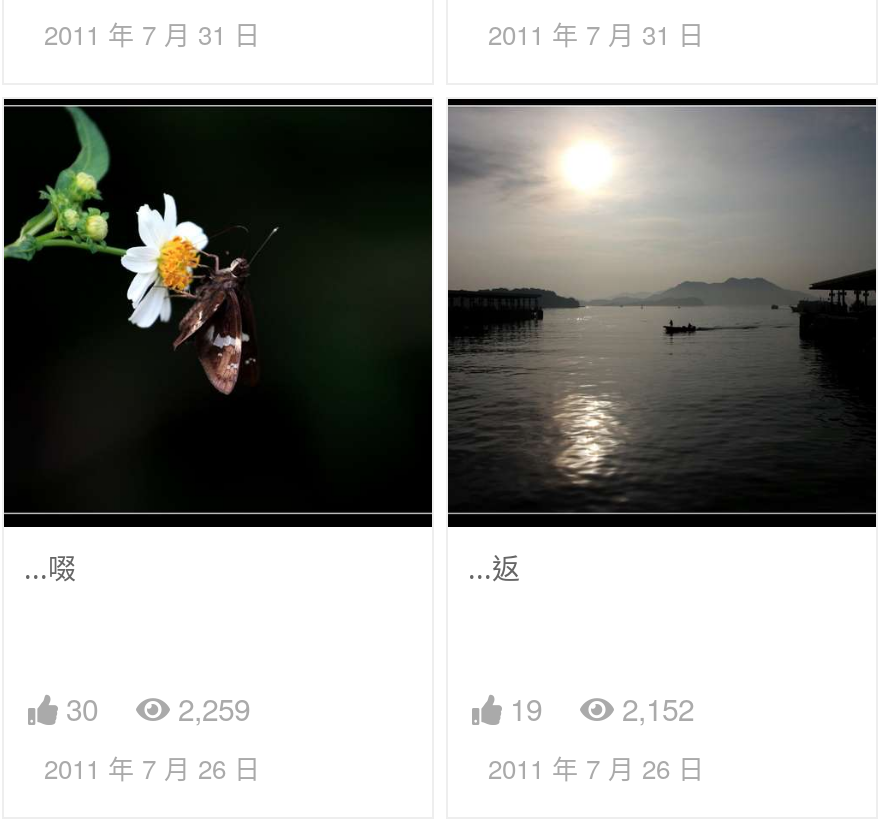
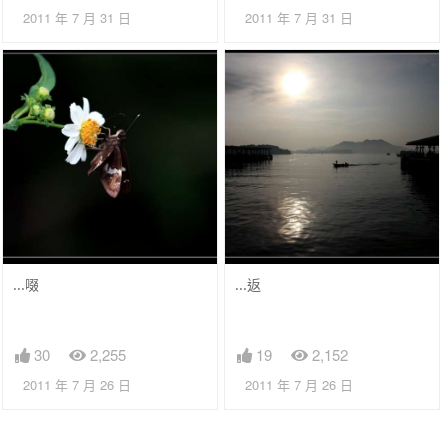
[58,686,250,728] 30 2,259 -> [30,344,126,365] 30 2,255

